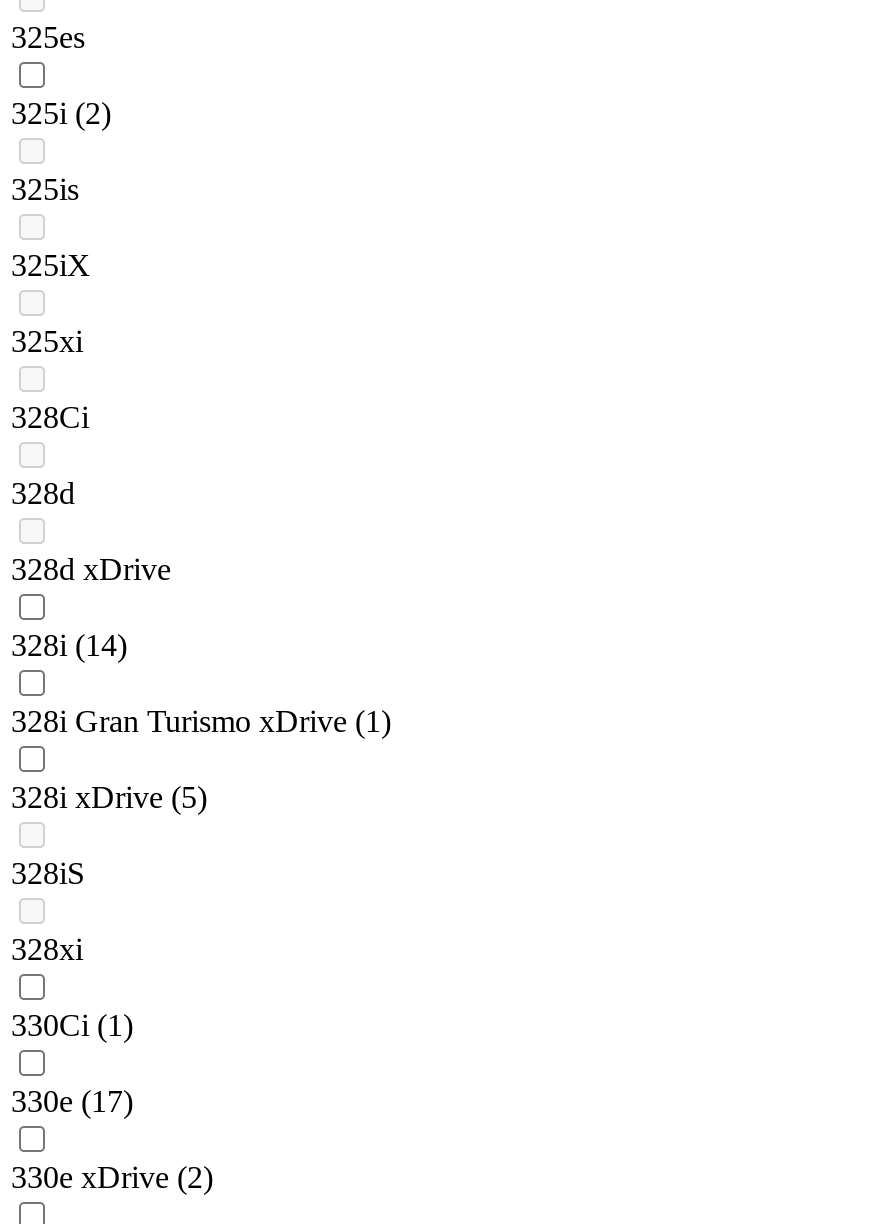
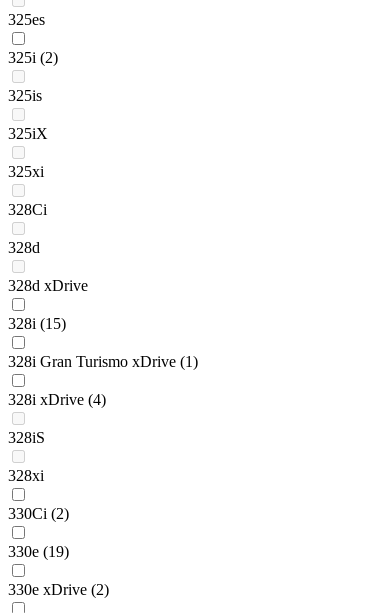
[11,629,127,663] 328i (14) -> [8,315,66,332] 328i (15)
[11,781,207,815] 328i xDrive (5) -> [8,391,106,408] 328i xDrive (4)
[11,1009,133,1043] 330Ci (1) -> [8,505,69,522] 330Ci (2)
[11,1085,133,1119] 330e (17) -> [8,543,69,560] 330e (19)

